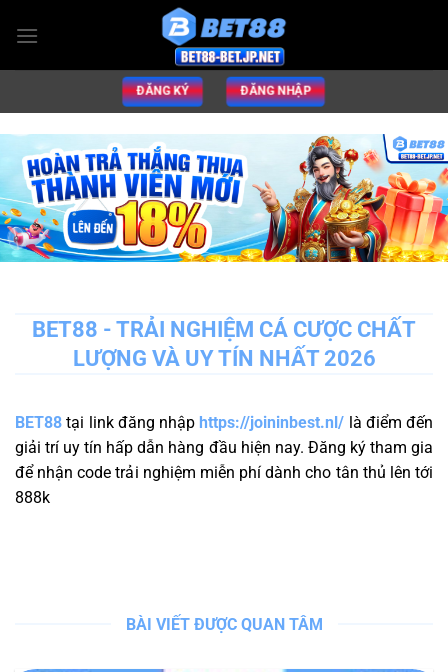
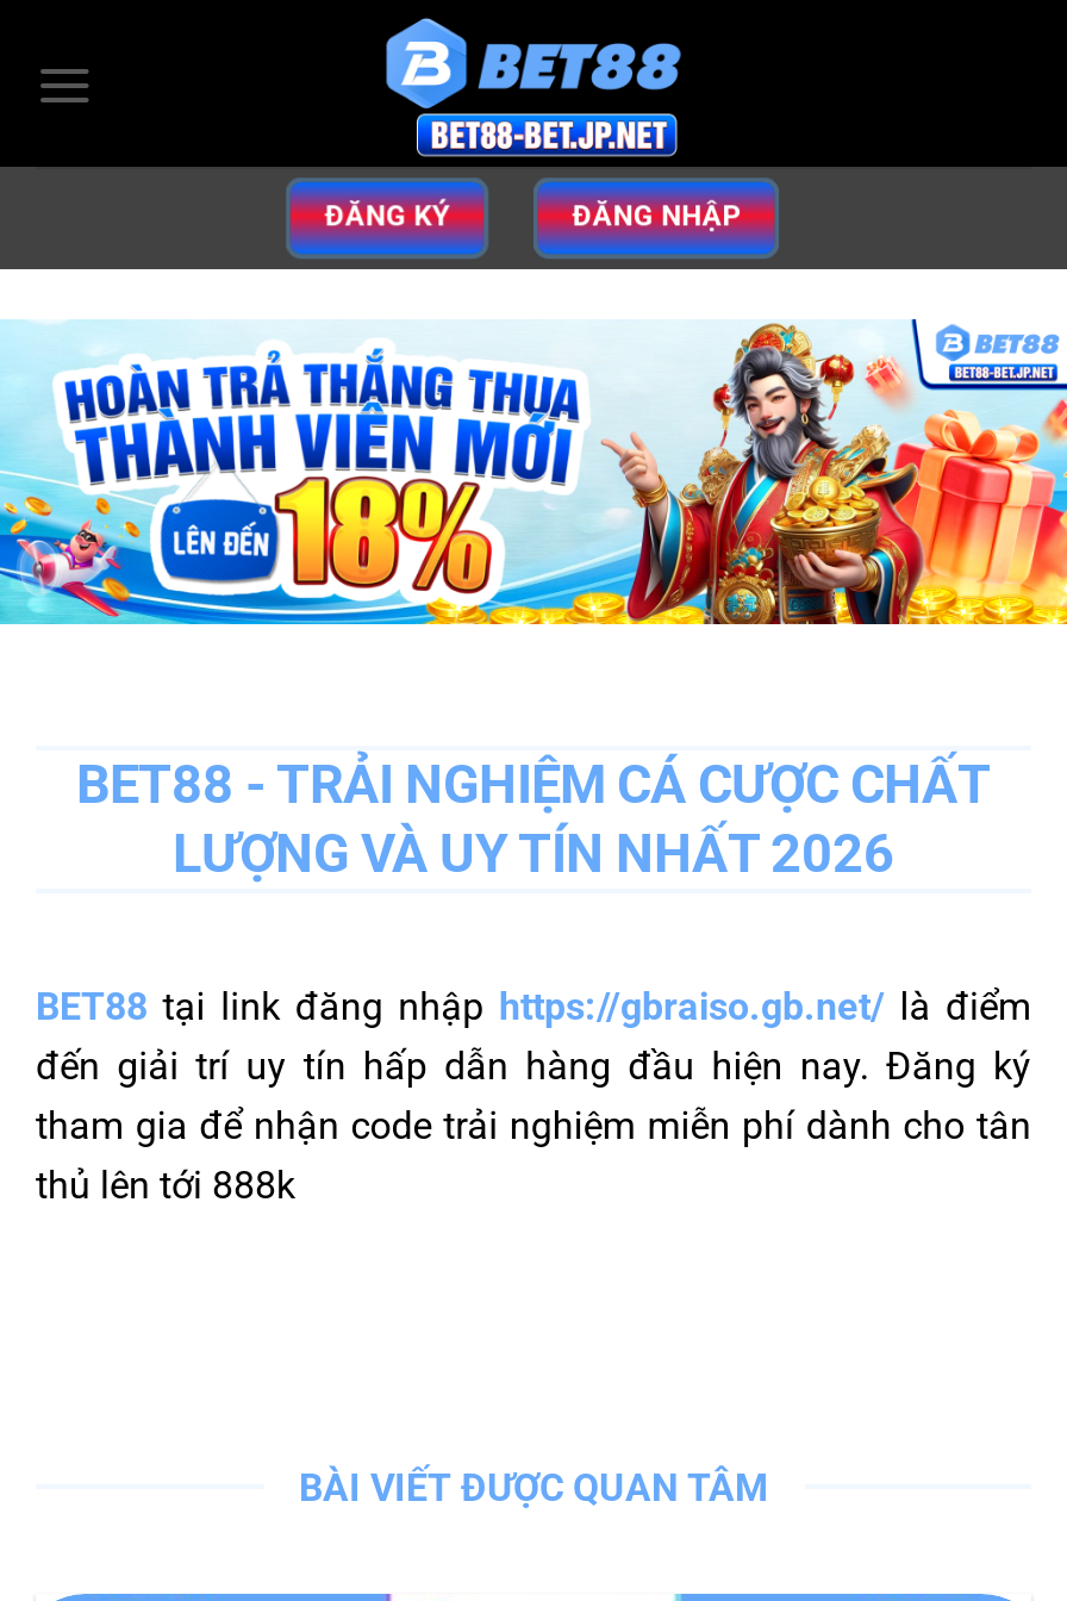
[15,413,433,507] BET88 tại link đăng nhập https://joininbest.nl/ là điểm đến | giải trí uy tín hấp dẫn hàng đầu hiện nay. Đăng ký tham gia | để nhận code trải nghiệm miễn phí dành cho tân thủ lên tới | 888k -> [36,984,1031,1208] BET88 tại link đăng nhập https://gbraiso.gb.net/ là điểm | đến giải trí uy tín hấp dẫn hàng đầu hiện nay. Đăng ký | tham gia để nhận code trải nghiệm miễn phí dành cho tân | thủ lên tới 888k

